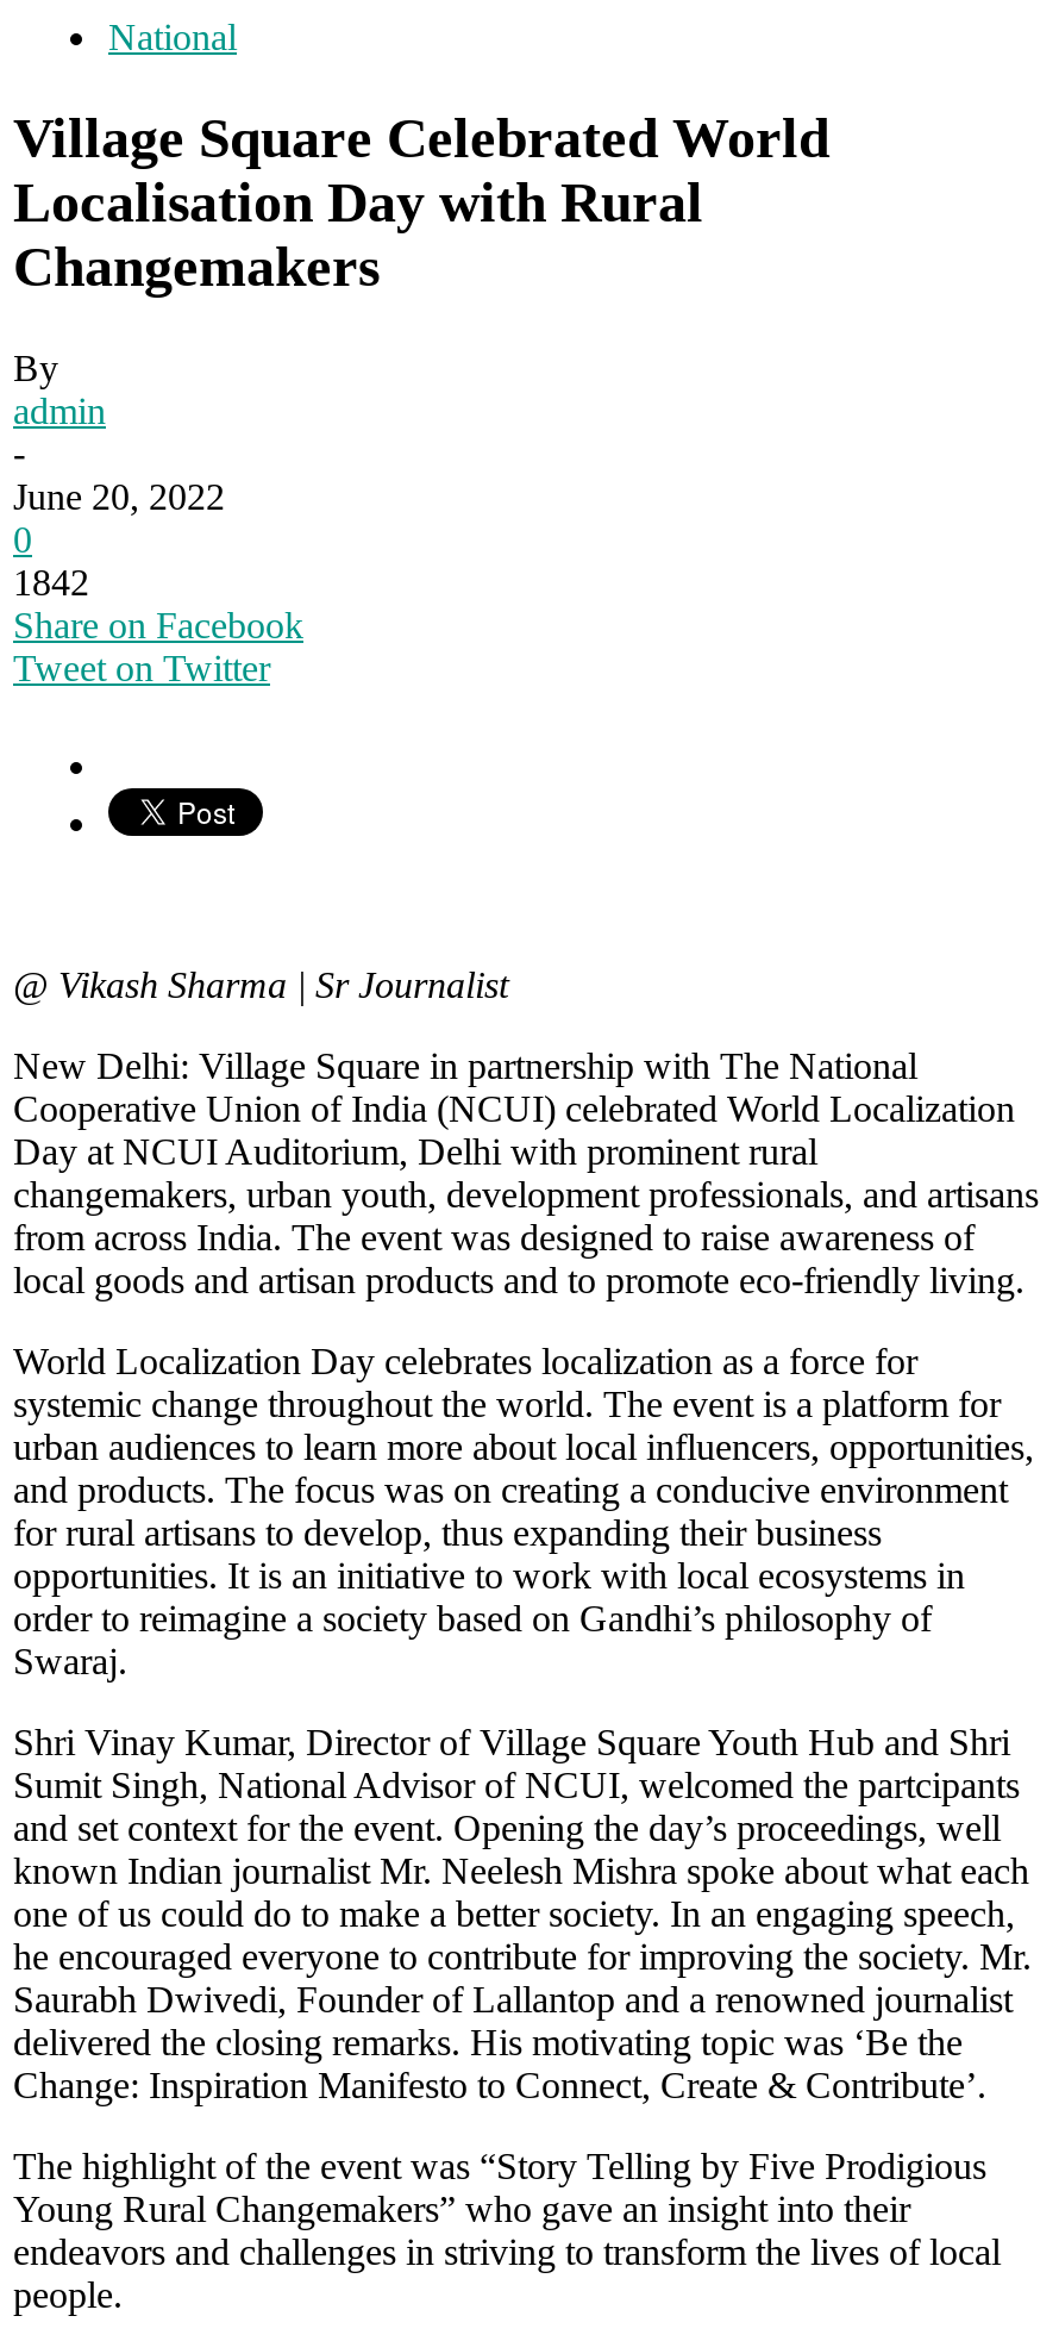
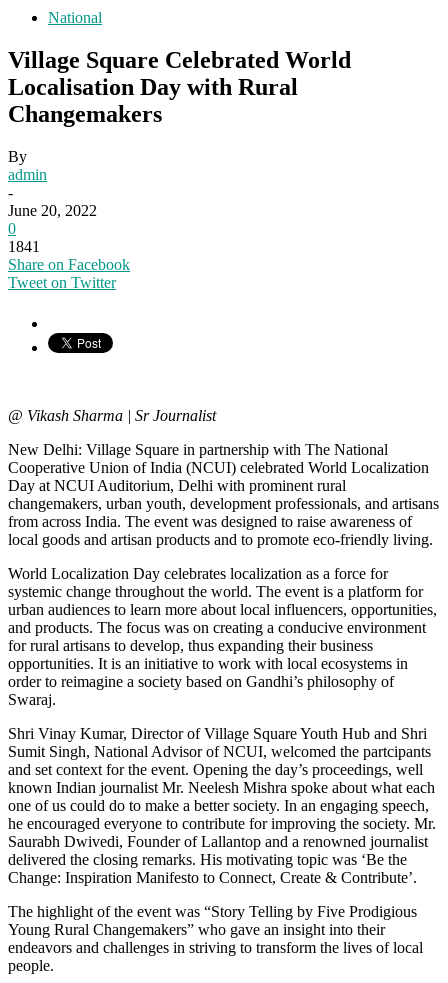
[13,562,89,602] 1842 -> [8,238,40,255] 1841

